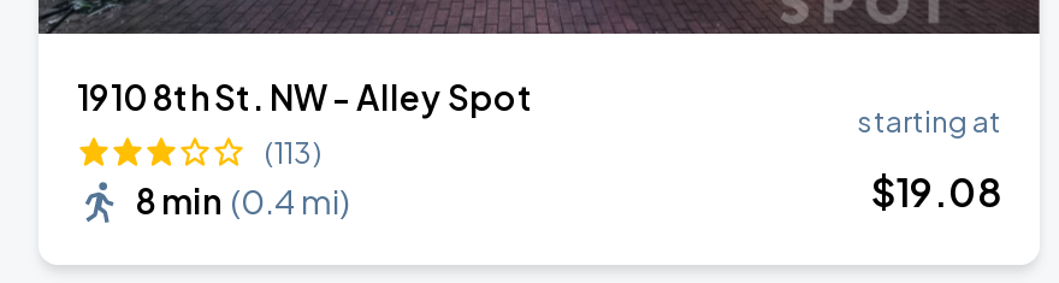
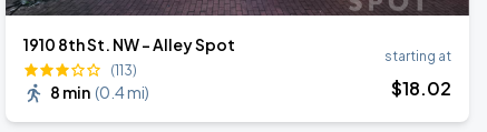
[871,166,1001,217] $19.08 -> [391,77,451,100] $18.02

